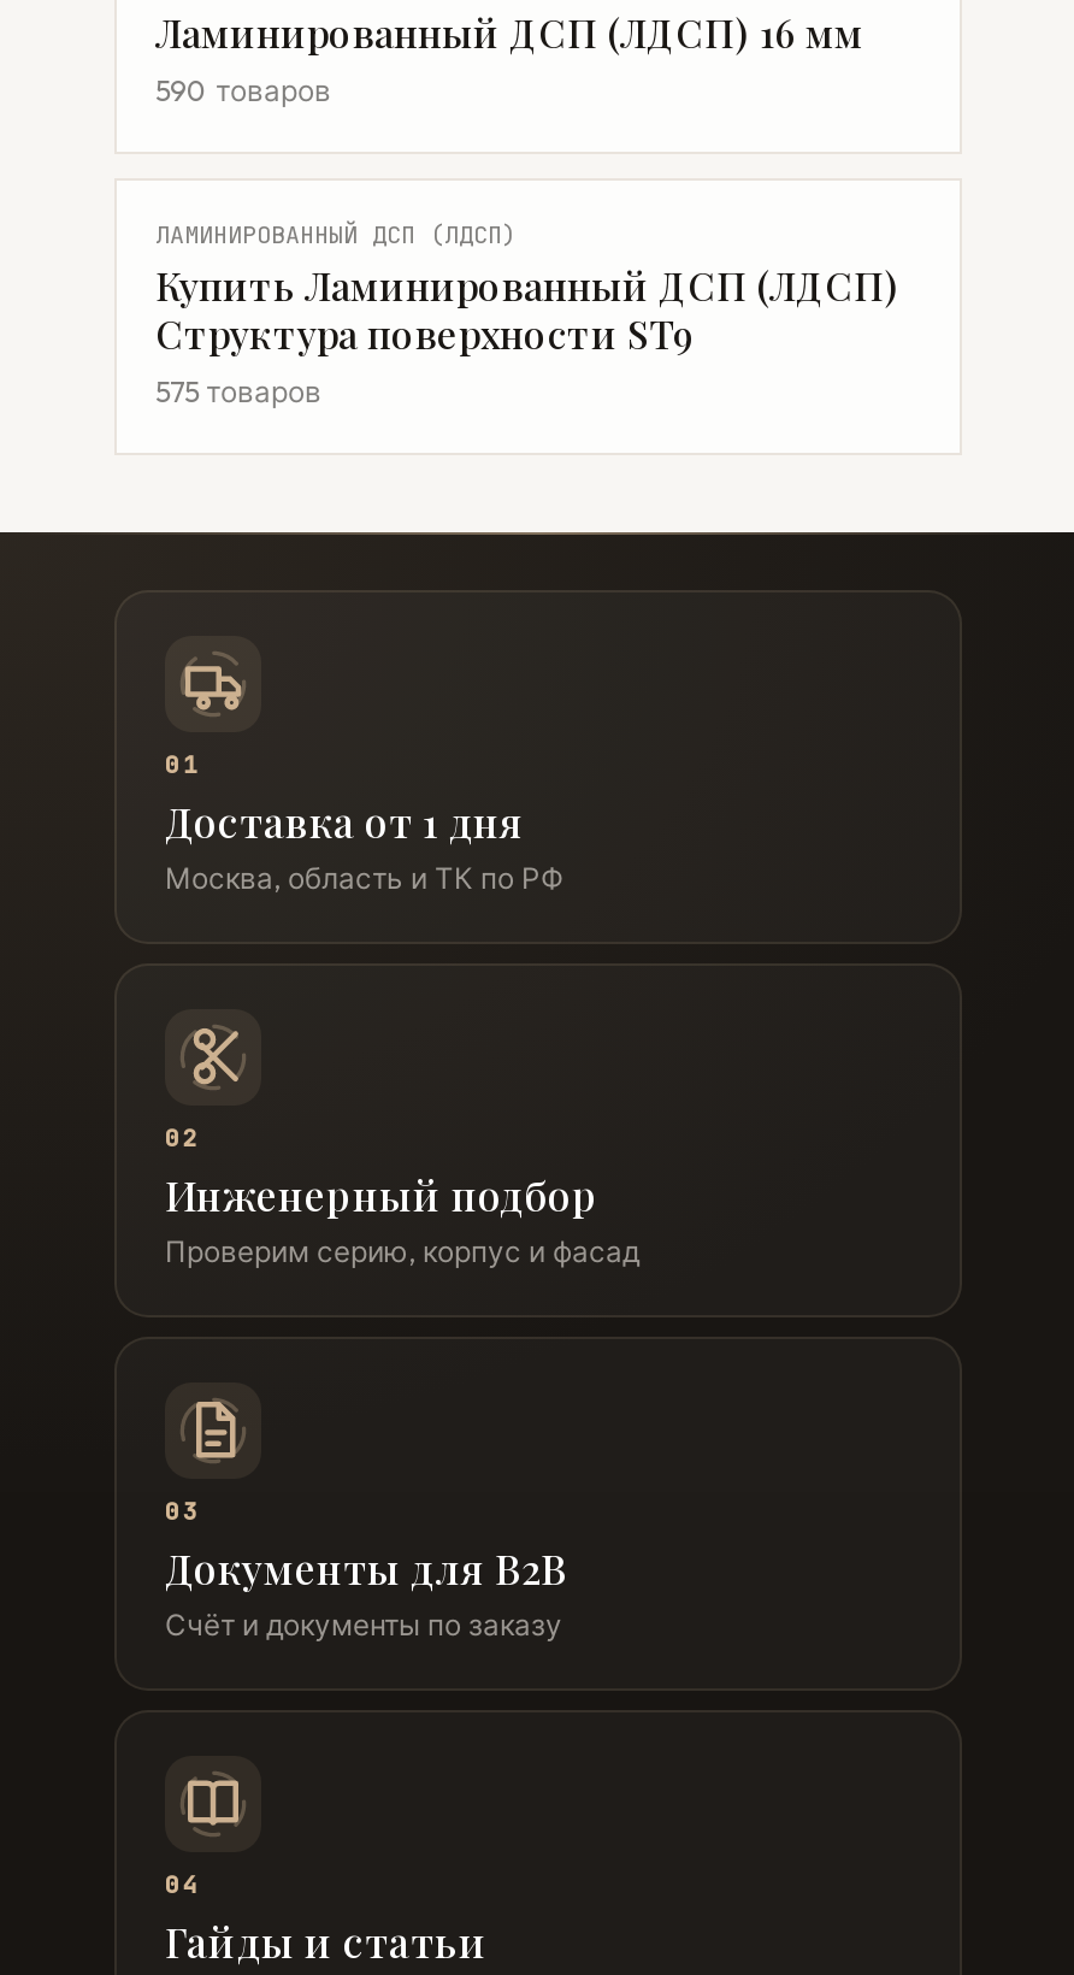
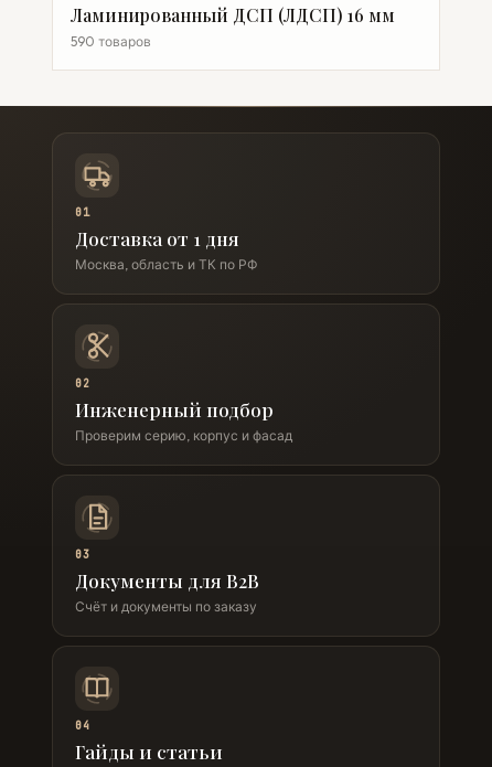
[155,219,899,409] ЛАМИНИРОВАННЫЙ ДСП (ЛДСП) | Купить Ламинированный ДСП (ЛДСП) | Структура поверхности ST9 | 575 товаров -> none

